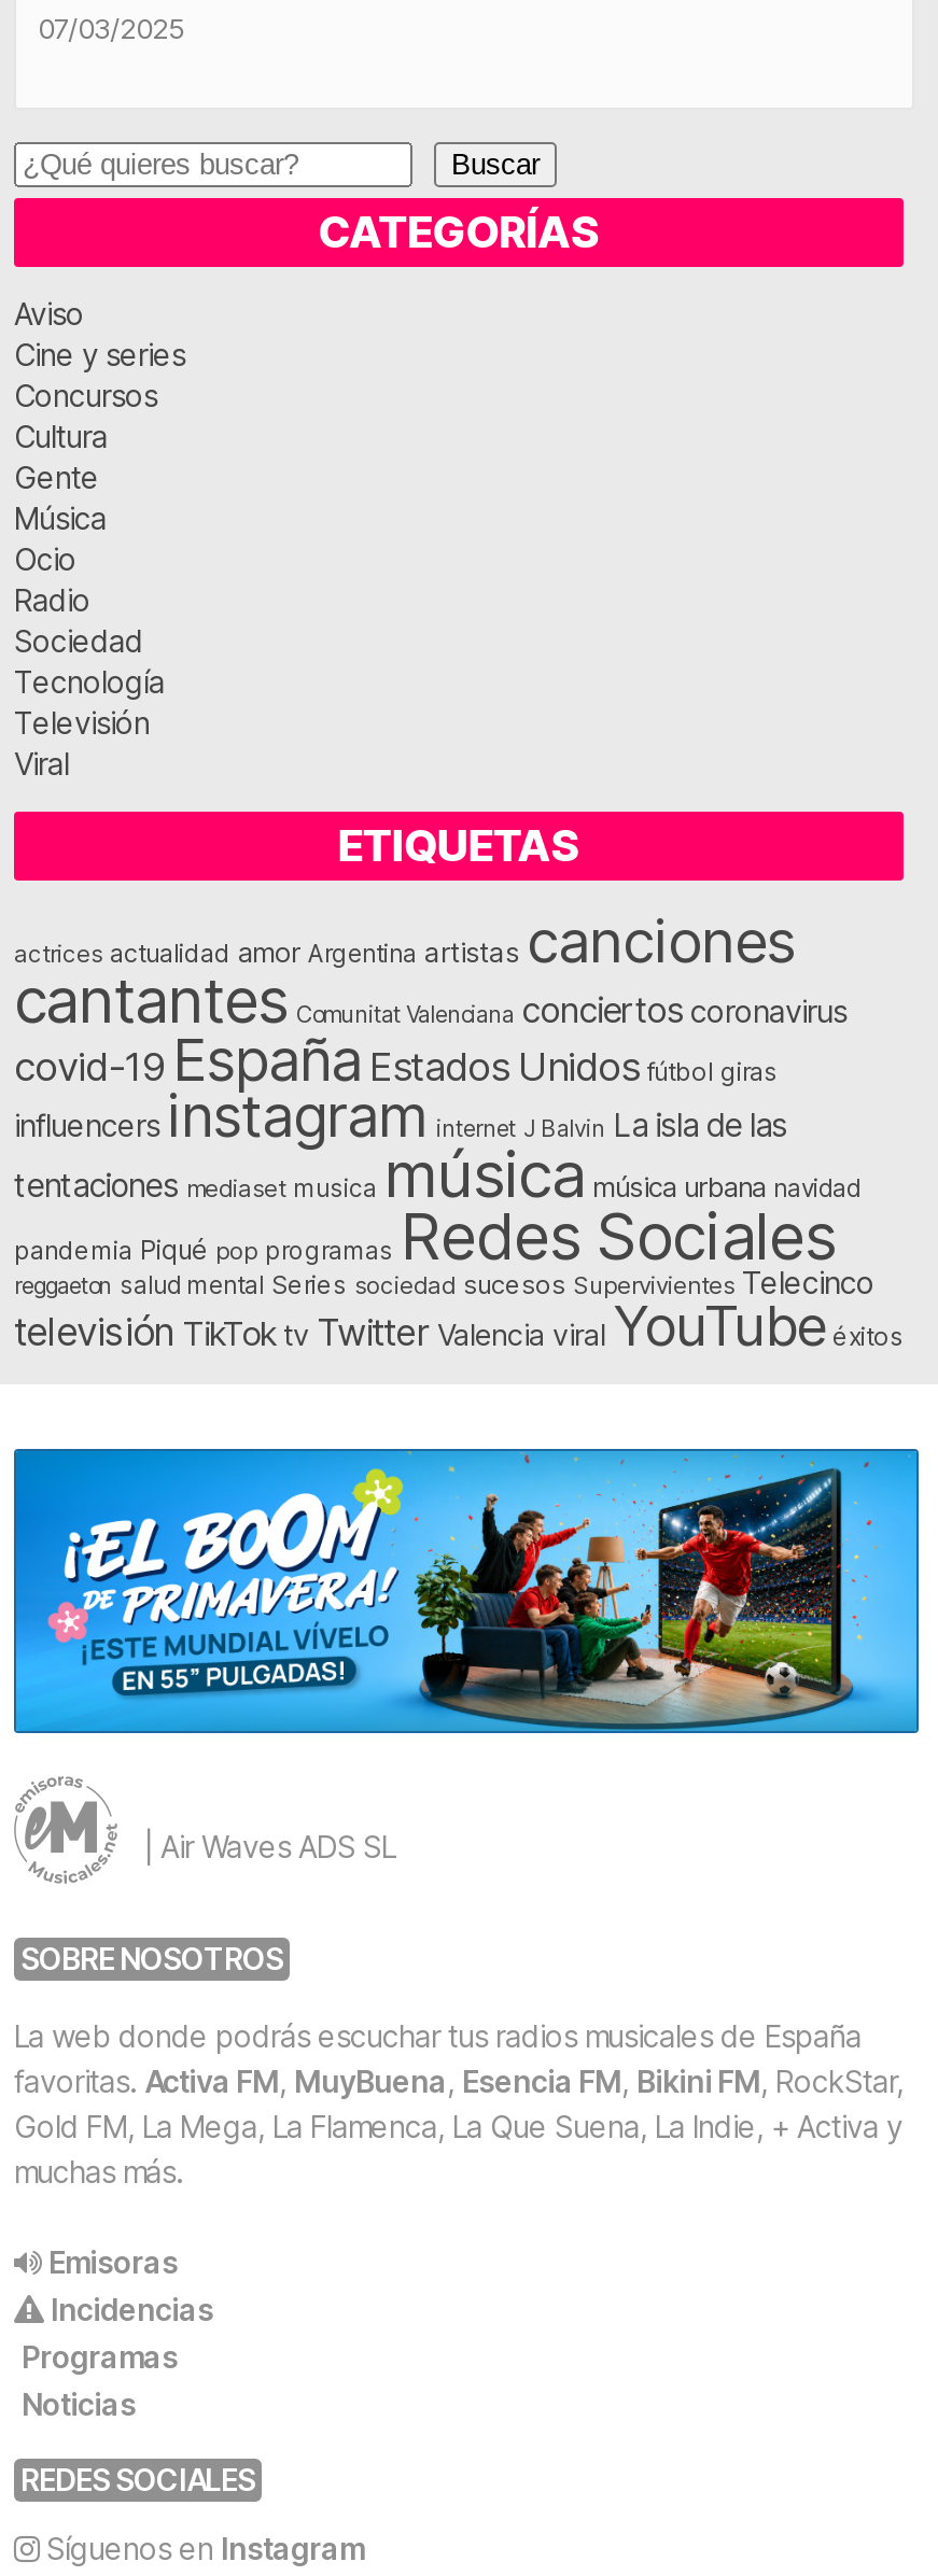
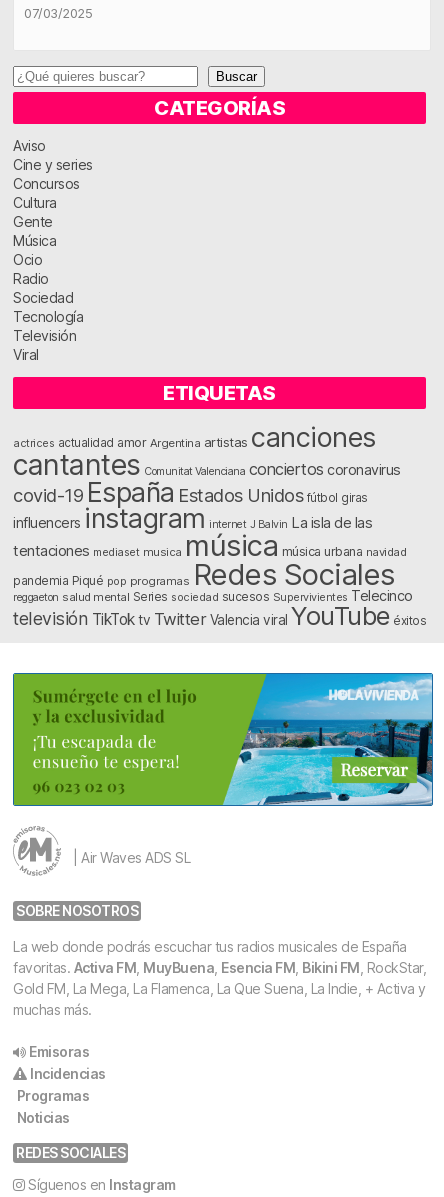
[14,1447,919,1733] [image] -> [13,672,433,806] [image]

